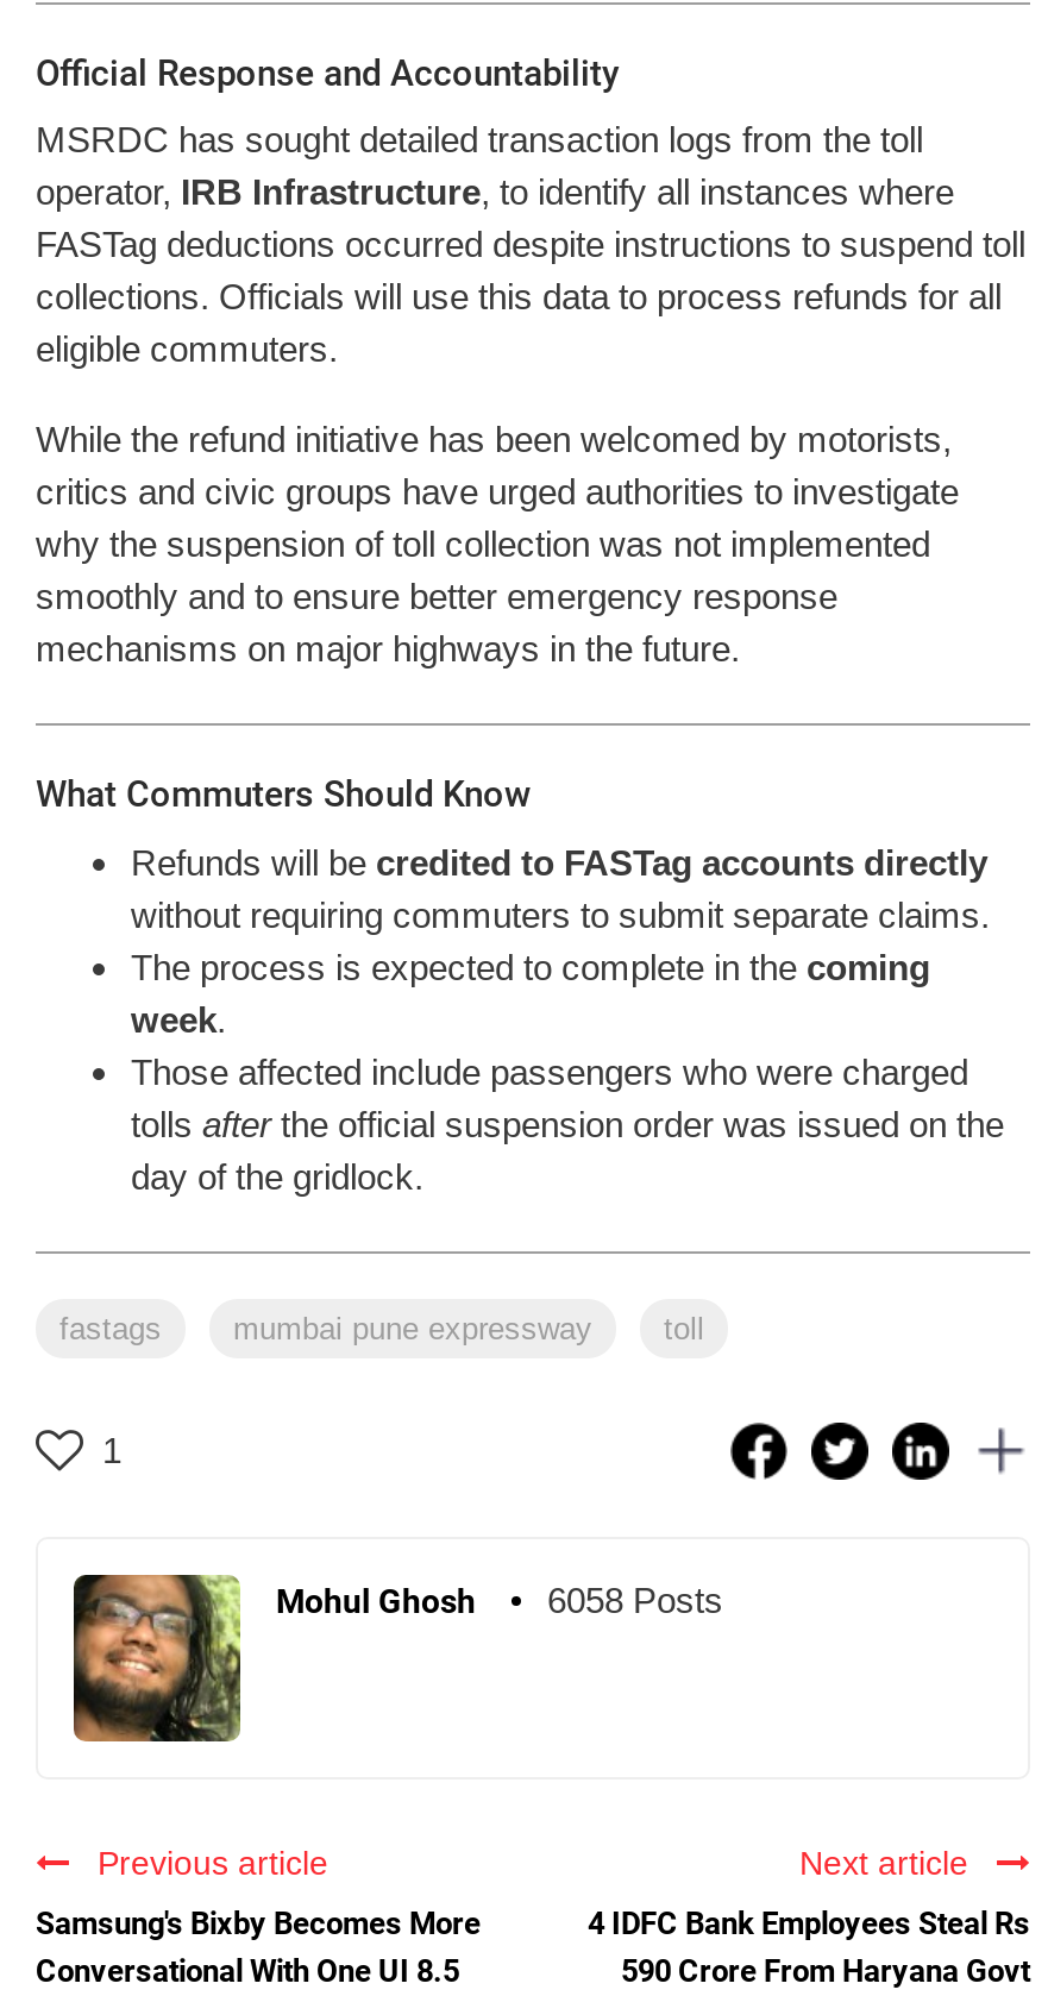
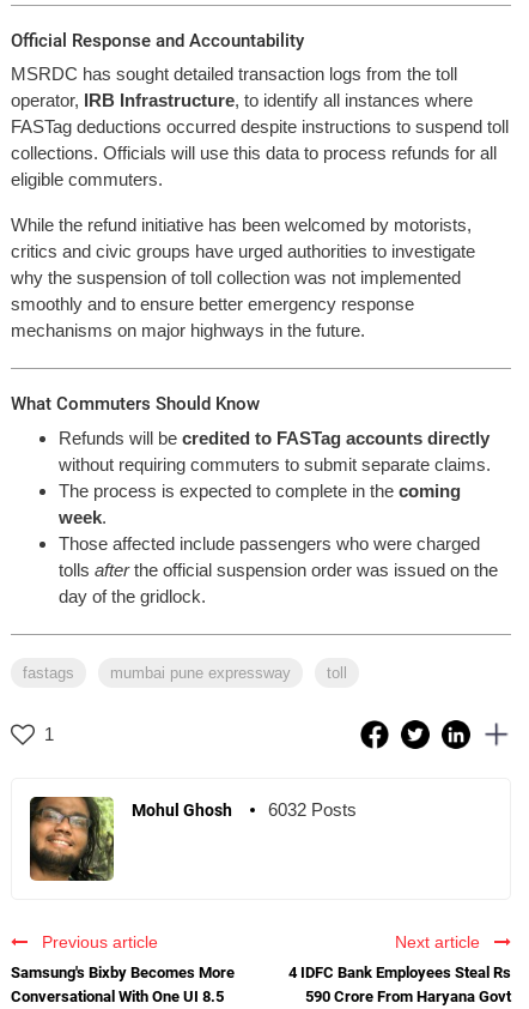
[276,1579,723,1620] Mohul Ghosh 6058 Posts -> [132,799,357,820] Mohul Ghosh 6032 Posts

